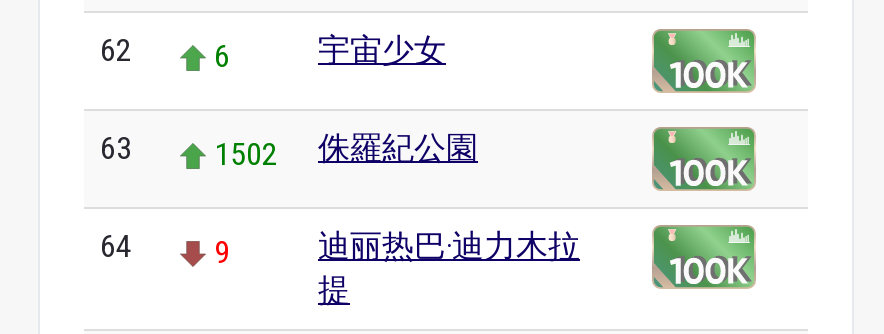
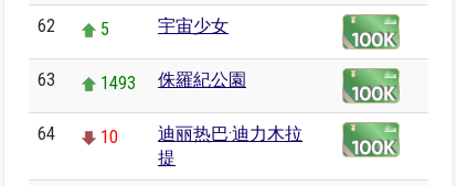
[100,31,230,75] 62 6 -> [38,15,109,40] 62 5
[100,129,478,173] 63 1502 侏羅紀公園 -> [38,69,246,94] 63 1493 侏羅紀公園
[206,233,230,271] 9 -> [96,127,118,147] 10

